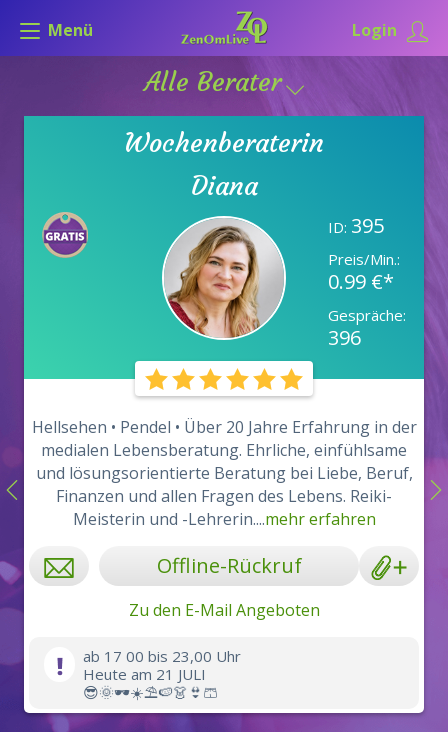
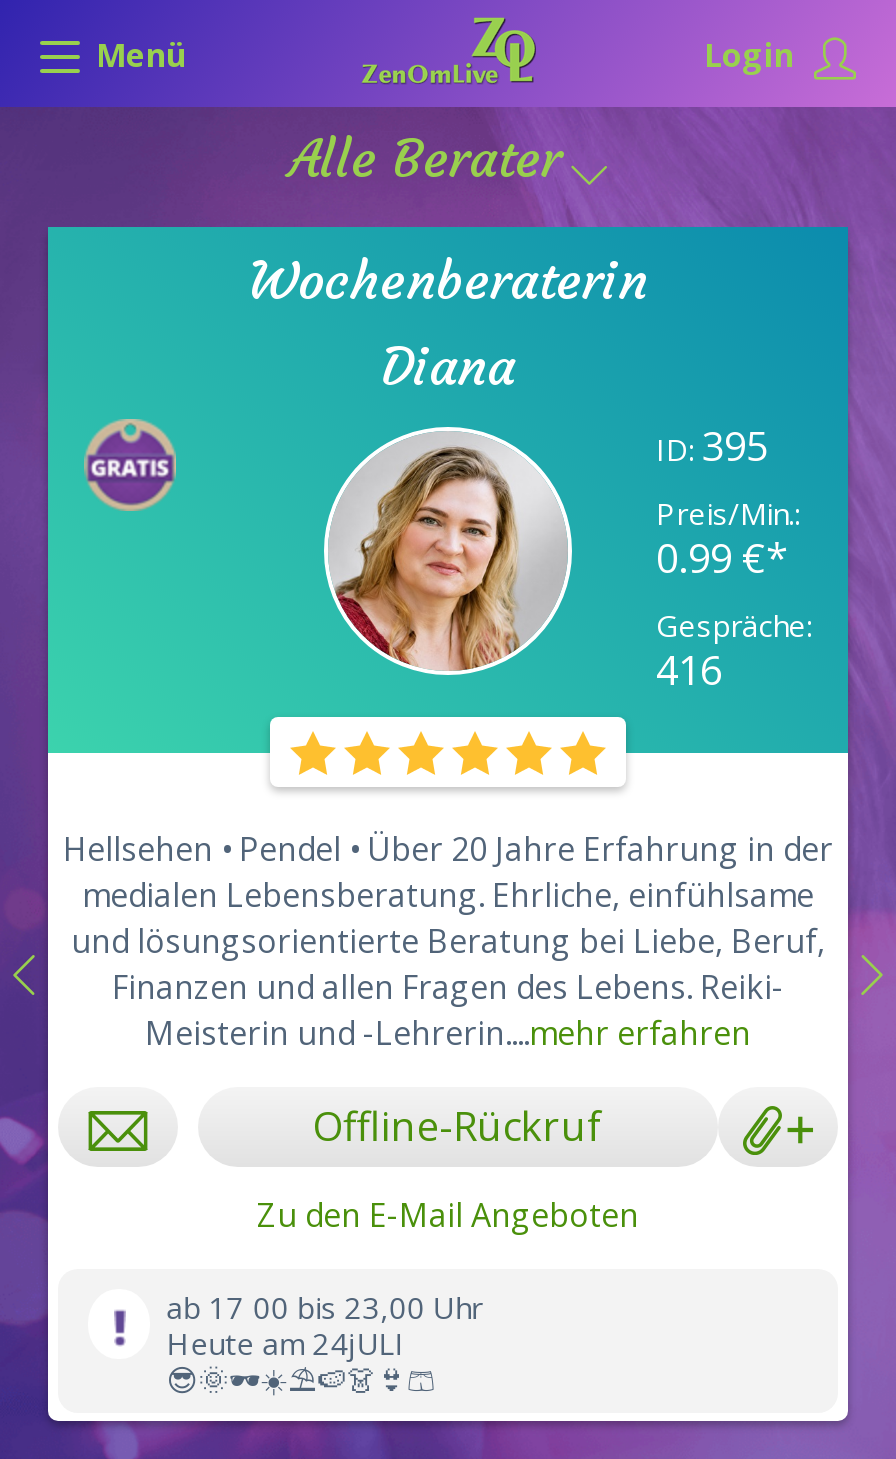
[328,324,361,351] 396 -> [656,644,722,698] 416
[83,664,206,684] Heute am 21 JULI -> [166,1324,404,1364] Heute am 24jULI

